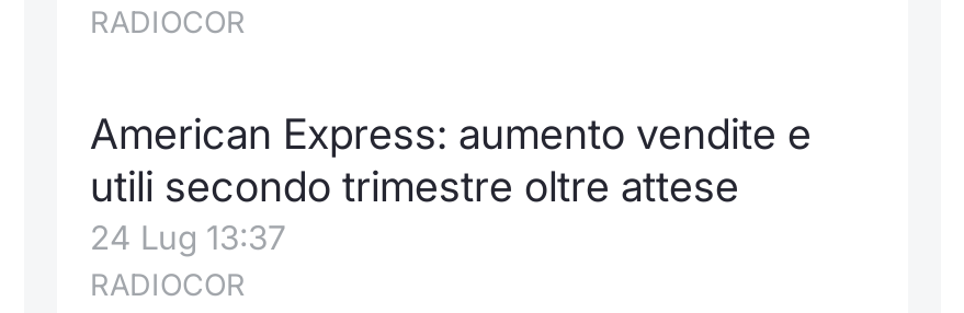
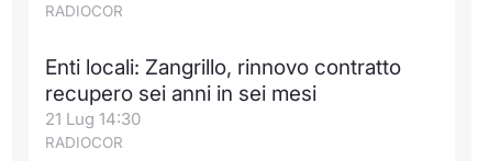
[90,109,812,258] American Express: aumento vendite e | utili secondo trimestre oltre attese | 24 Lug 13:37 -> [45,55,401,129] Enti locali: Zangrillo, rinnovo contratto | recupero sei anni in sei mesi | 21 Lug 14:30

